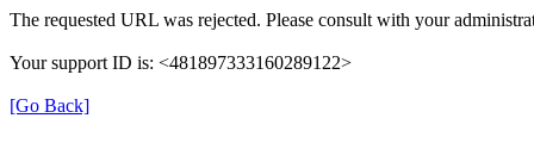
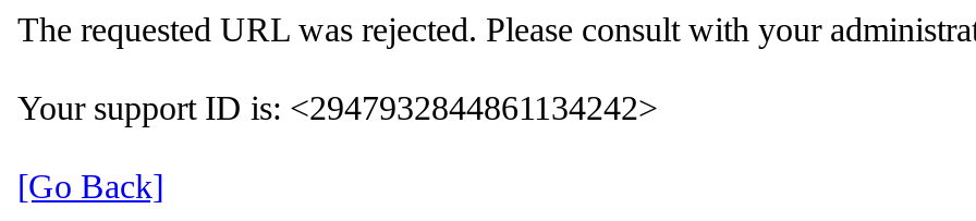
[10,52,352,73] Your support ID is: <481897333160289122> -> [17,89,658,126] Your support ID is: <2947932844861134242>

